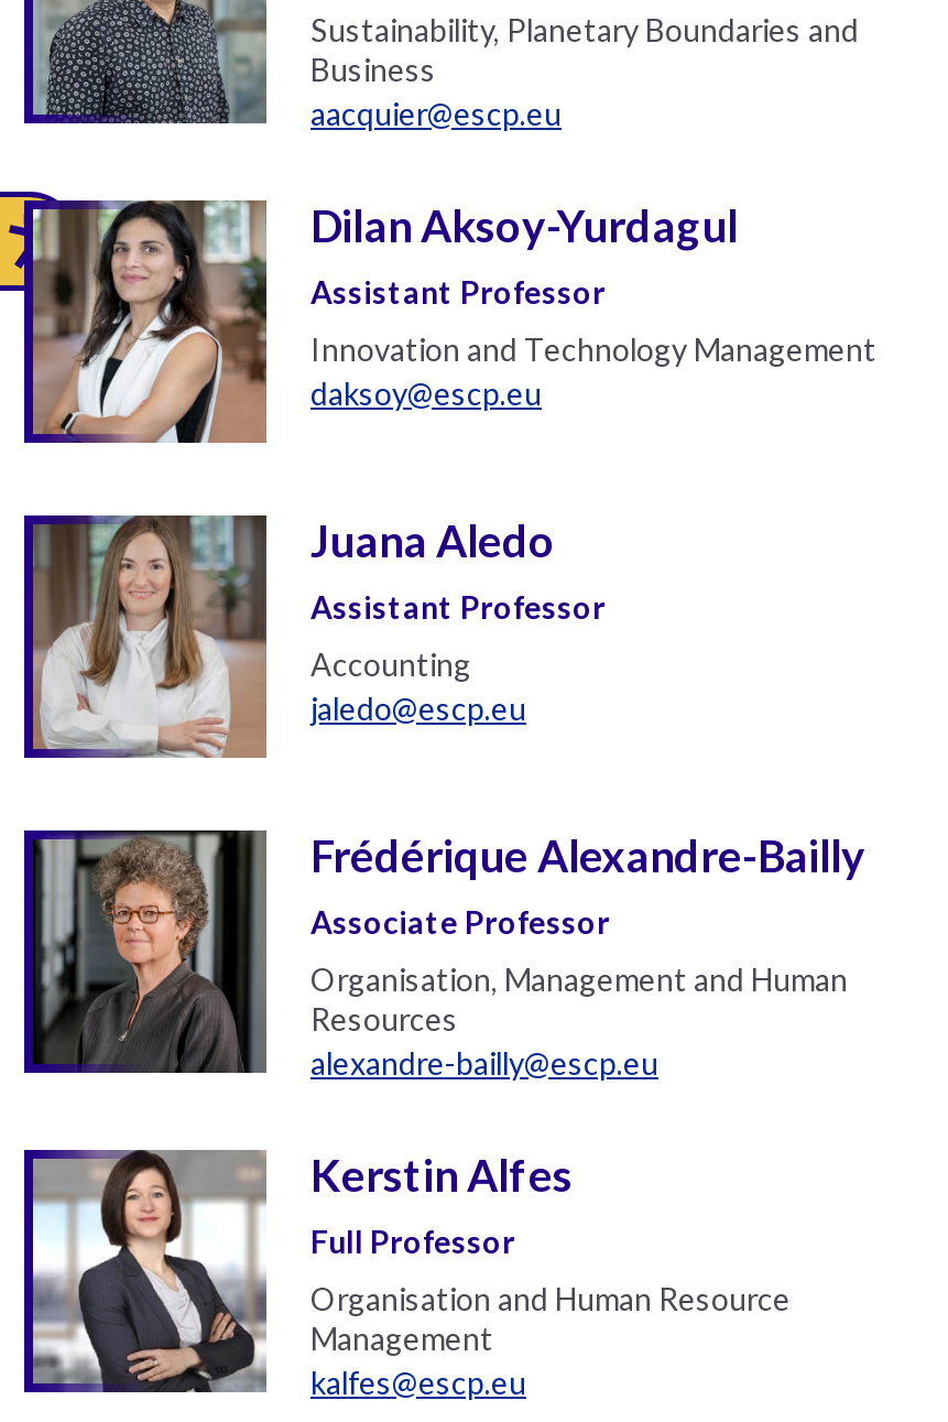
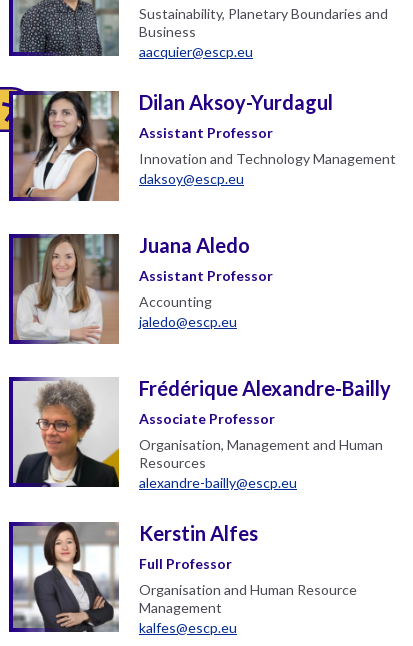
[31,828,269,1075] [image] -> [12,376,120,488] [image]

